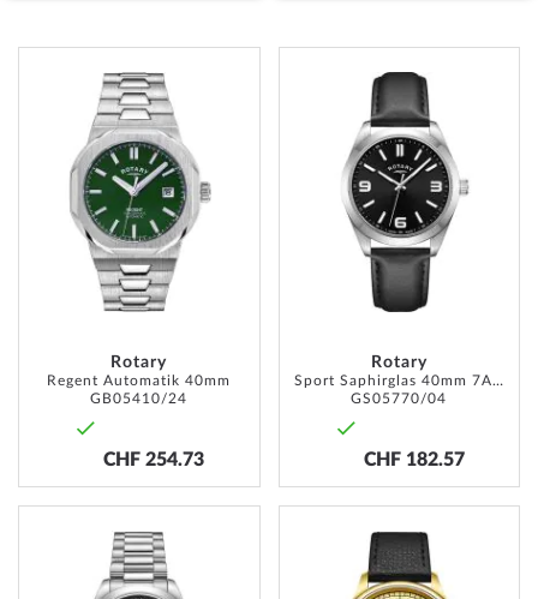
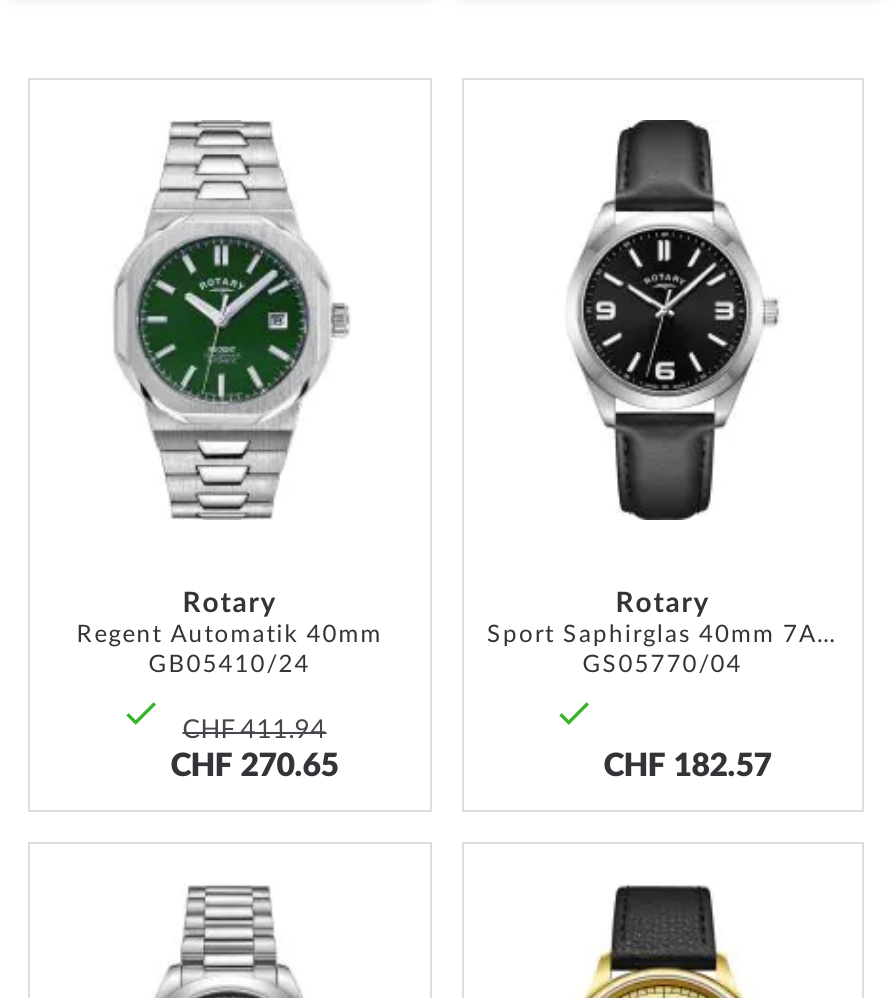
[104,450,204,469] CHF 254.73 -> [170,717,338,781] CHF 411.94 | CHF 270.65

